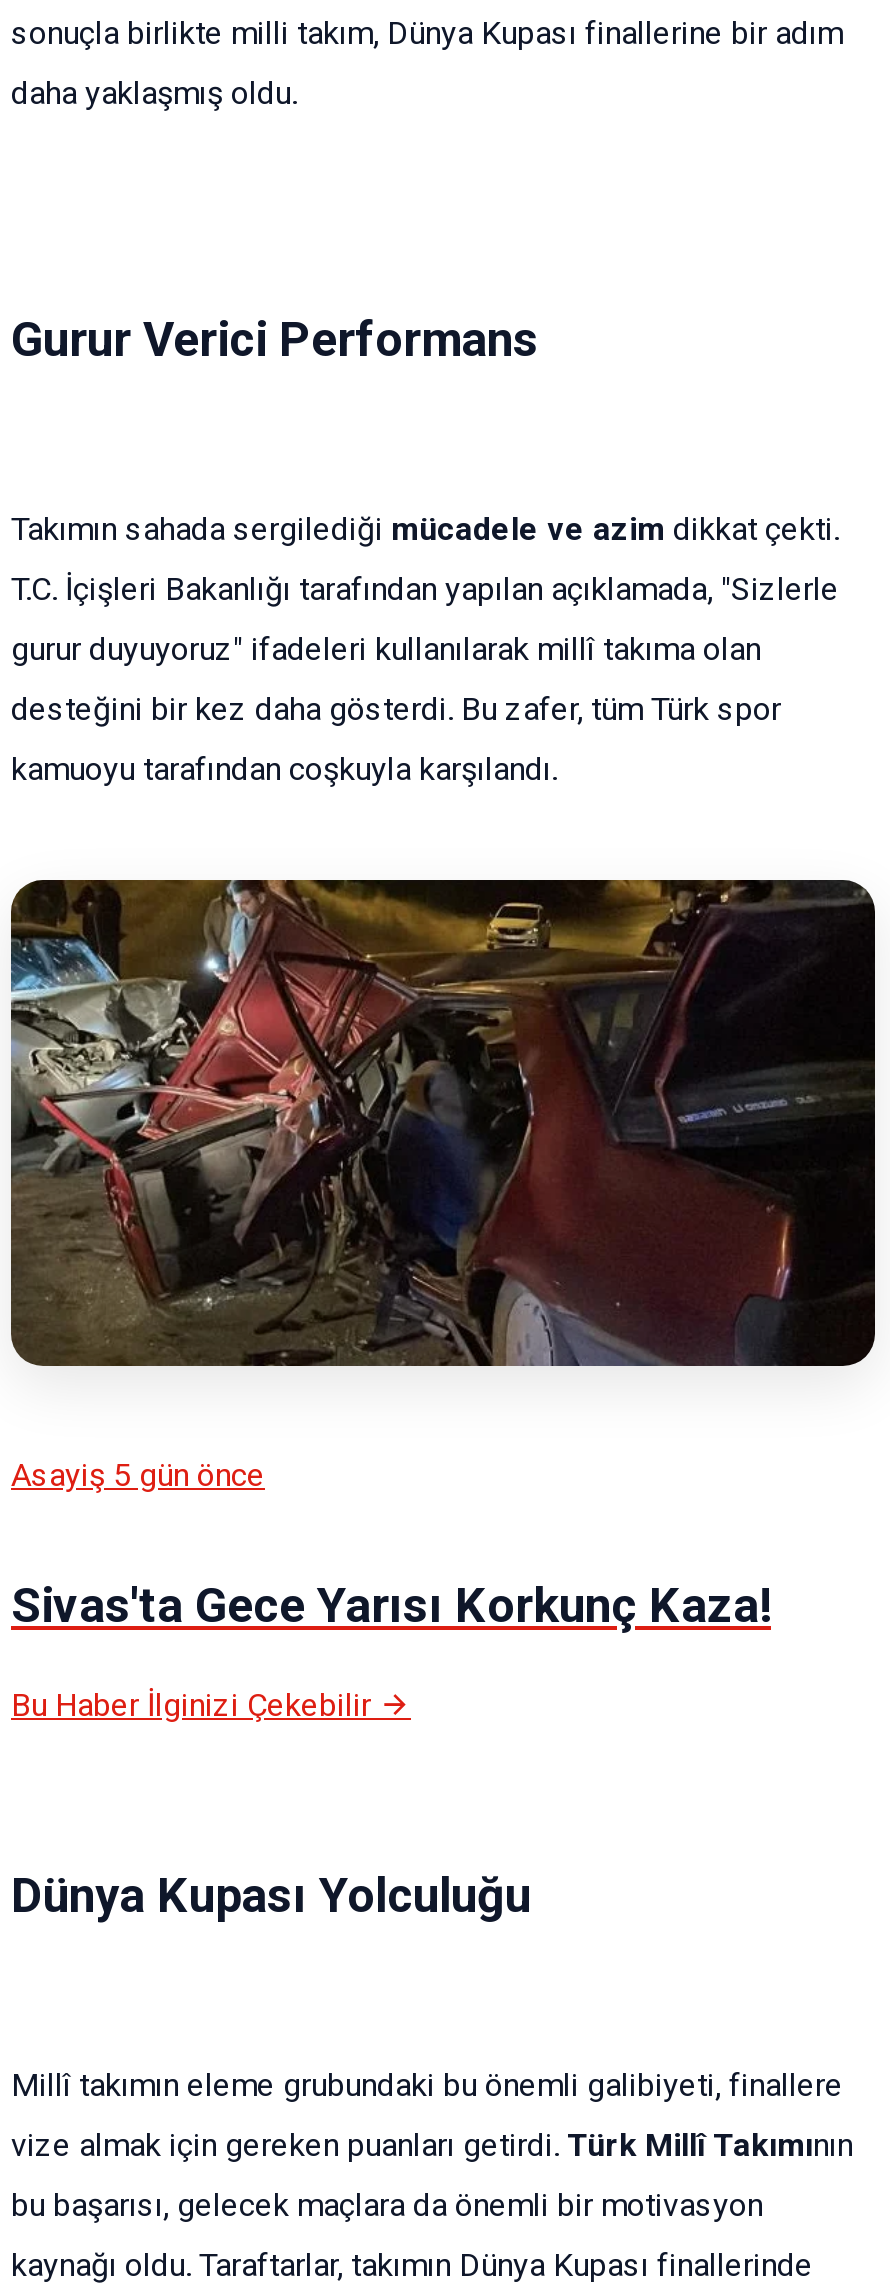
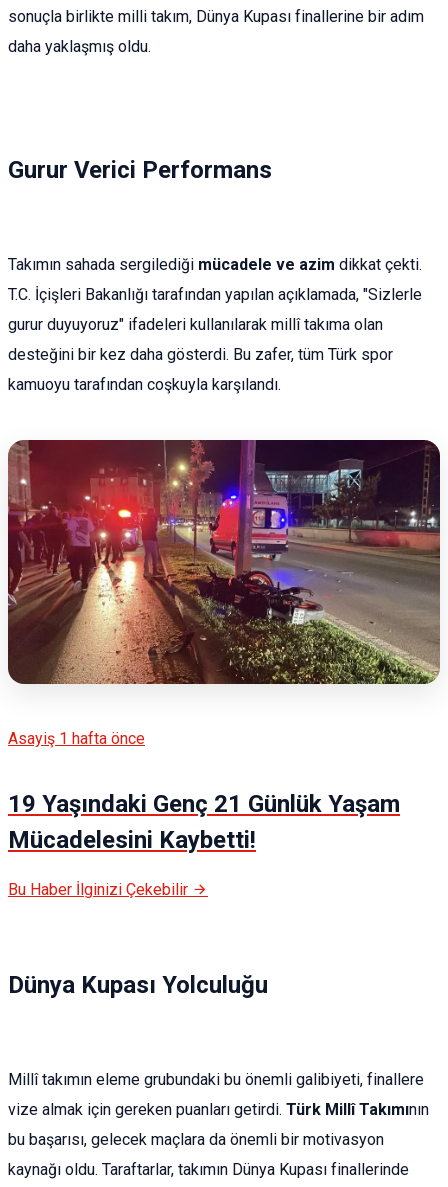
[9,878,877,1368] [image] -> [7,439,441,685] [image]
[11,1455,265,1493] Asayiş 5 gün önce -> [8,729,145,748] Asayiş 1 hafta önce
[11,1577,771,1633] Sivas'ta Gece Yarısı Korkunç Kaza! -> [8,790,400,854] 19 Yaşındaki Genç 21 Günlük Yaşam | Mücadelesini Kaybetti!

